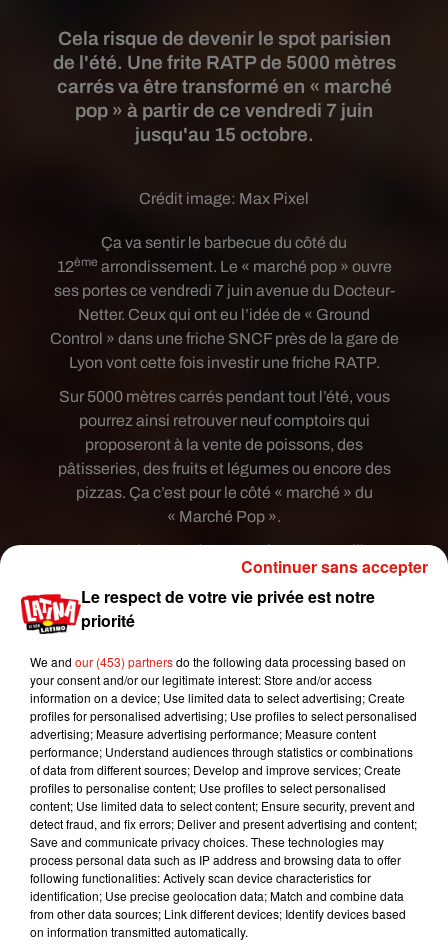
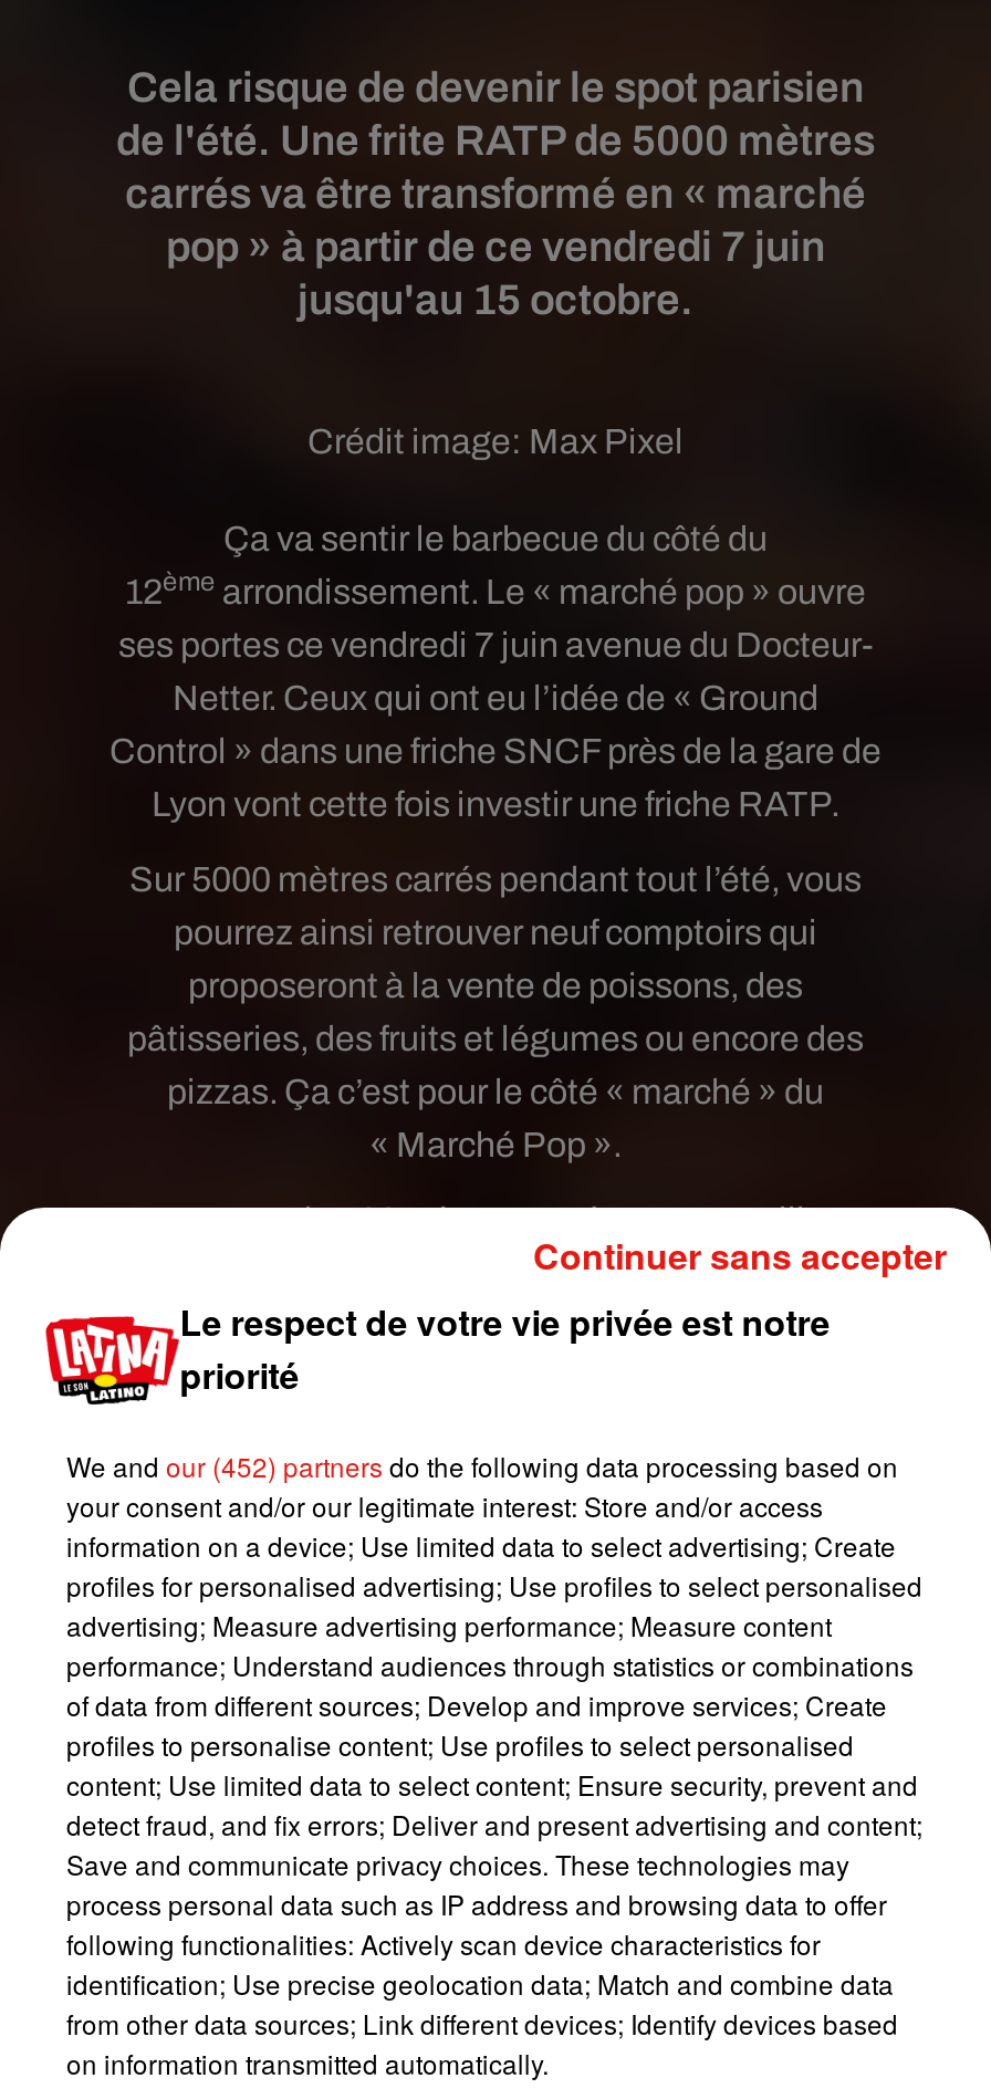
[30,652,406,669] We and our (453) partners do the following data processing based on -> [66,1445,898,1483] We and our (452) partners do the following data processing based on

